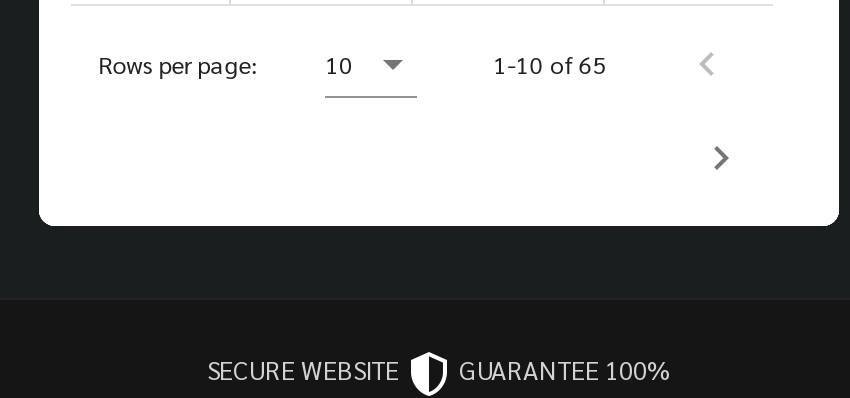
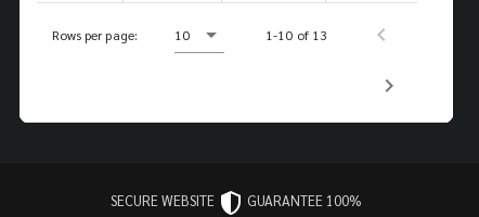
[493,48,607,80] 1-10 of 65 -> [266,26,327,43] 1-10 of 13

